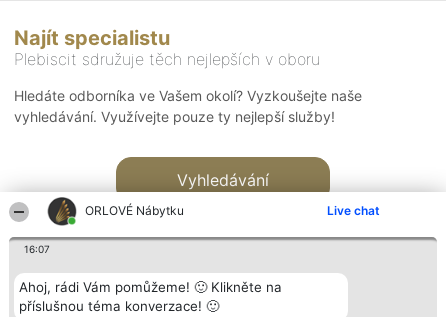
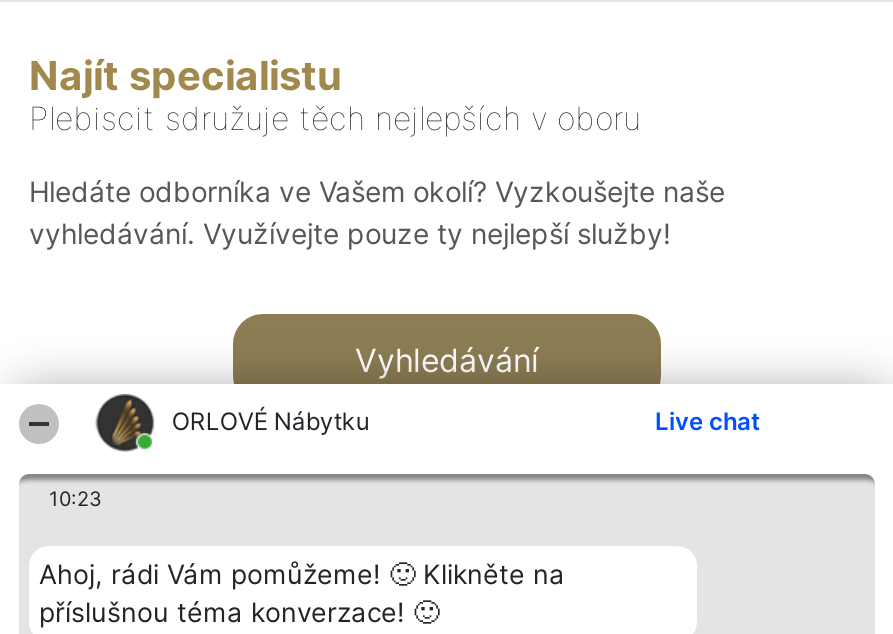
[24,243,50,255] 16:07 -> [49,486,101,510] 10:23

